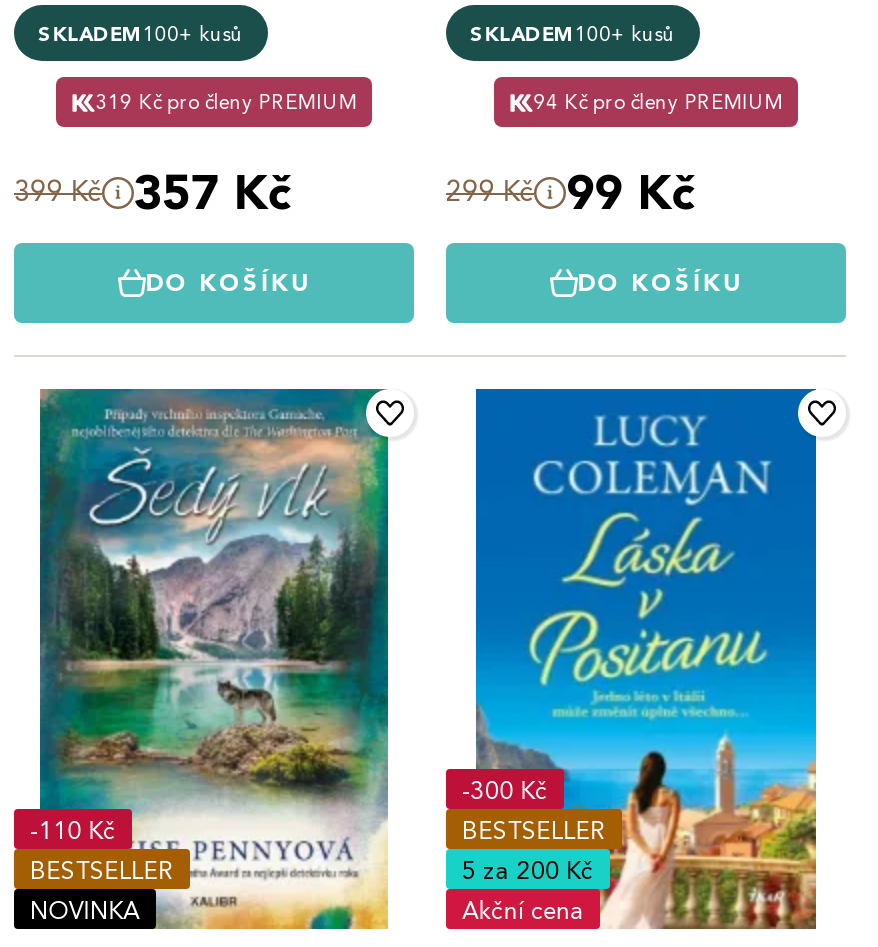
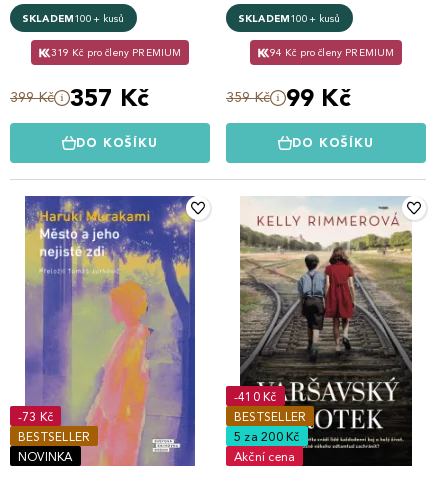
[446,163,696,221] 299 Kč 99 Kč -> [226,83,351,112] 359 Kč 99 Kč
[30,389,390,931] [image] | -110 Kč -> [18,196,197,467] [image] | -73 Kč
[462,387,818,931] [image] | -300 Kč -> [234,196,413,467] [image] | -410 Kč

